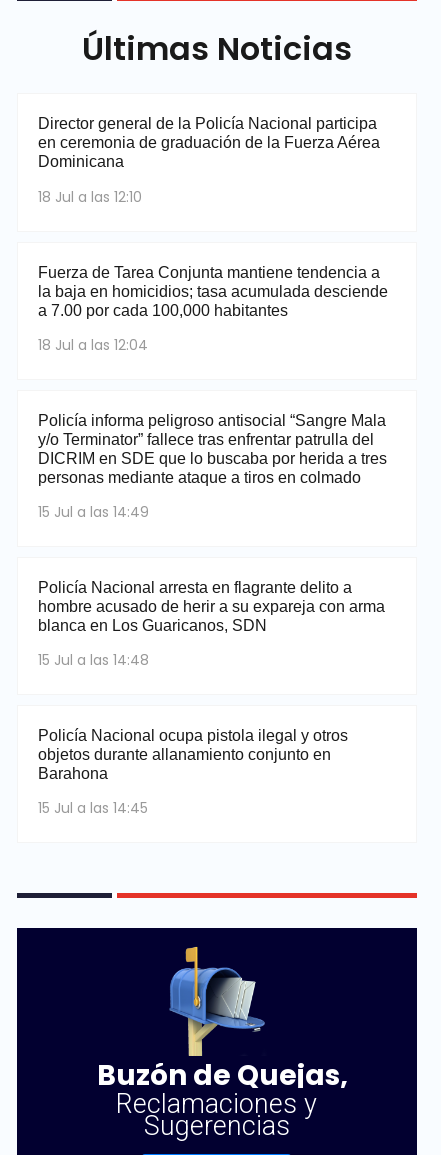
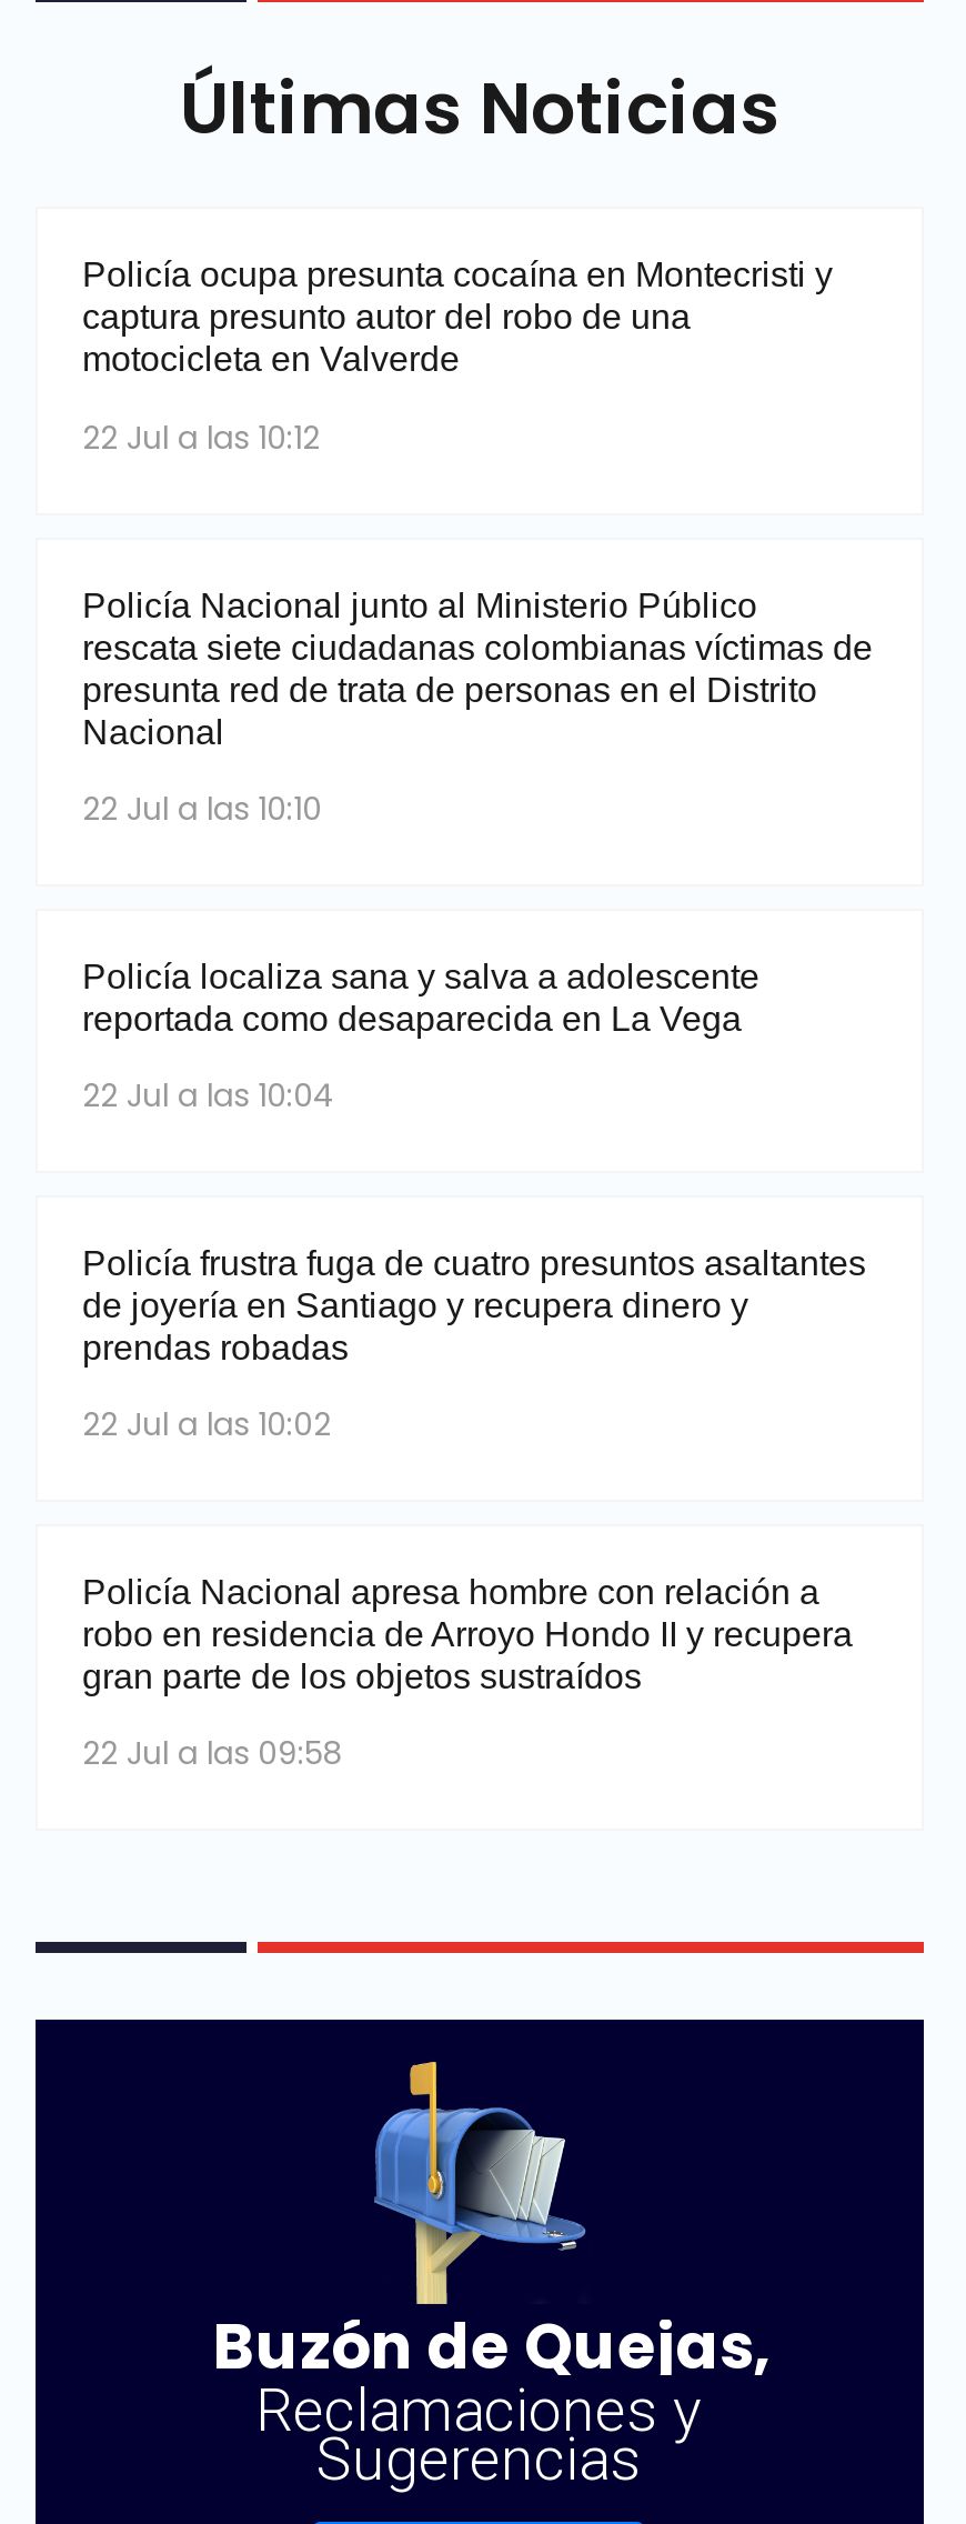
[38,115,380,170] Director general de la Policía Nacional participa | en ceremonia de graduación de la Fuerza Aérea | Dominicana -> [82,256,833,379] Policía ocupa presunta cocaína en Montecristi y | captura presunto autor del robo de una | motocicleta en Valverde
[38,187,142,207] 18 Jul a las 12:10 -> [82,415,320,459] 22 Jul a las 10:12
[38,264,388,319] Fuerza de Tarea Conjunta mantiene tendencia a | la baja en homicidios; tasa acumulada desciende | a 7.00 por cada 100,000 habitantes -> [82,586,873,750] Policía Nacional junto al Ministerio Público | rescata siete ciudadanas colombianas víctimas de | presunta red de trata de personas en el Distrito | Nacional
[38,335,148,355] 18 Jul a las 12:04 -> [82,786,322,831] 22 Jul a las 10:10
[38,412,387,486] Policía informa peligroso antisocial “Sangre Mala | y/o Terminator” fallece tras enfrentar patrulla del | DICRIM en SDE que lo buscaba por herida a tres | personas mediante ataque a tiros en colmado -> [82,957,759,1037] Policía localiza sana y salva a adolescente | reportada como desaparecida en La Vega
[38,502,149,522] 15 Jul a las 14:49 -> [82,1073,335,1118] 22 Jul a las 10:04
[38,579,385,634] Policía Nacional arresta en flagrante delito a | hombre acusado de herir a su expareja con arma | blanca en Los Guaricanos, SDN -> [82,1244,866,1366] Policía frustra fuga de cuatro presuntos asaltantes | de joyería en Santiago y recupera dinero y | prendas robadas
[38,650,149,670] 15 Jul a las 14:48 -> [82,1402,331,1447] 22 Jul a las 10:02
[38,727,348,782] Policía Nacional ocupa pistola ilegal y otros | objetos durante allanamiento conjunto en | Barahona -> [82,1574,853,1696] Policía Nacional apresa hombre con relación a | robo en residencia de Arroyo Hondo II y recupera | gran parte de los objetos sustraídos
[38,798,148,818] 15 Jul a las 14:45 -> [82,1732,342,1776] 22 Jul a las 09:58

